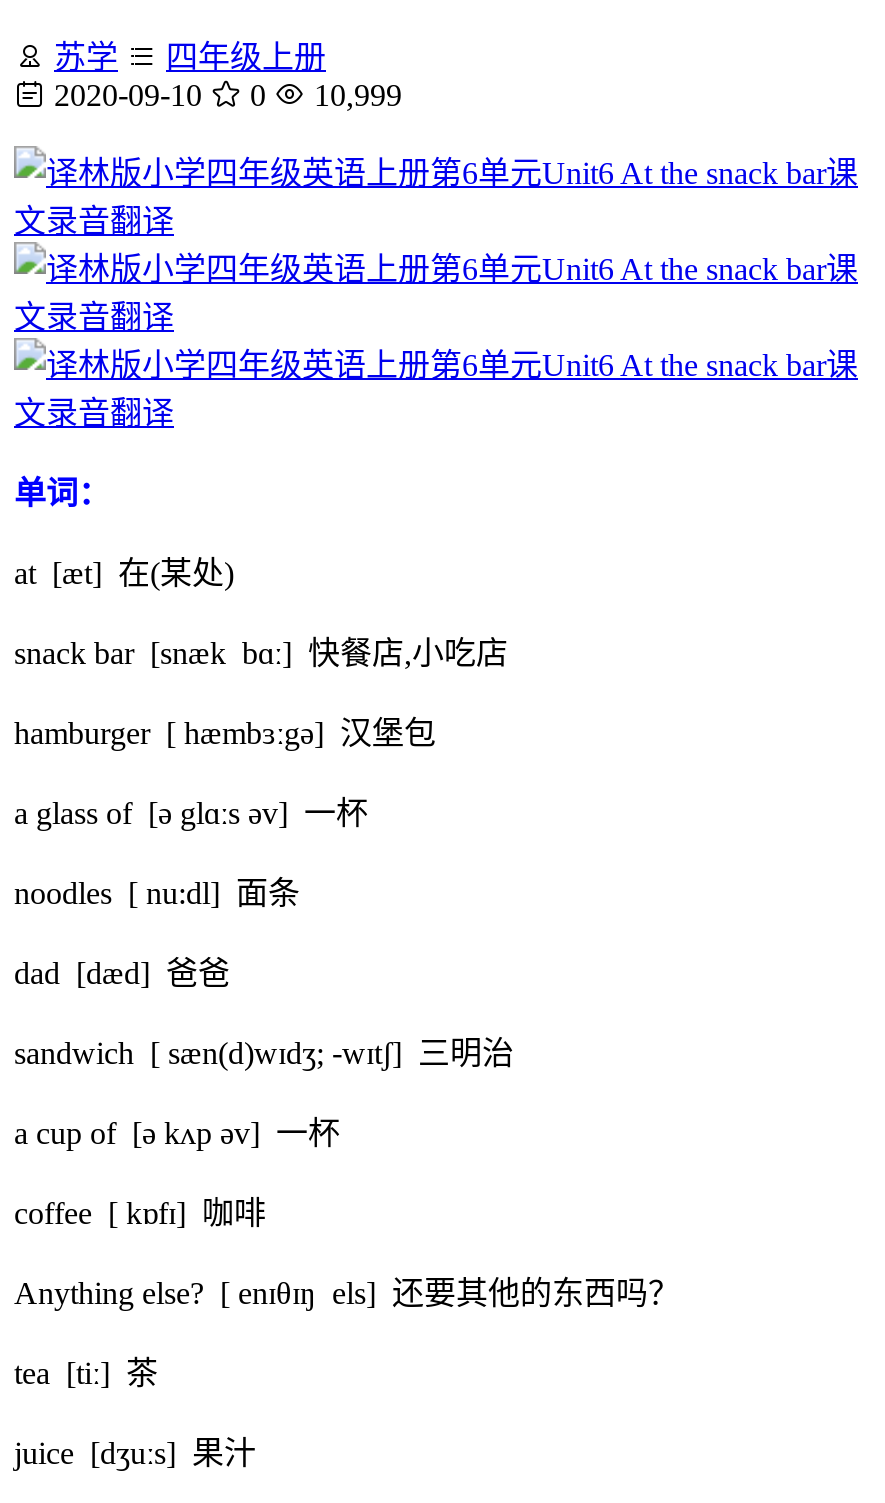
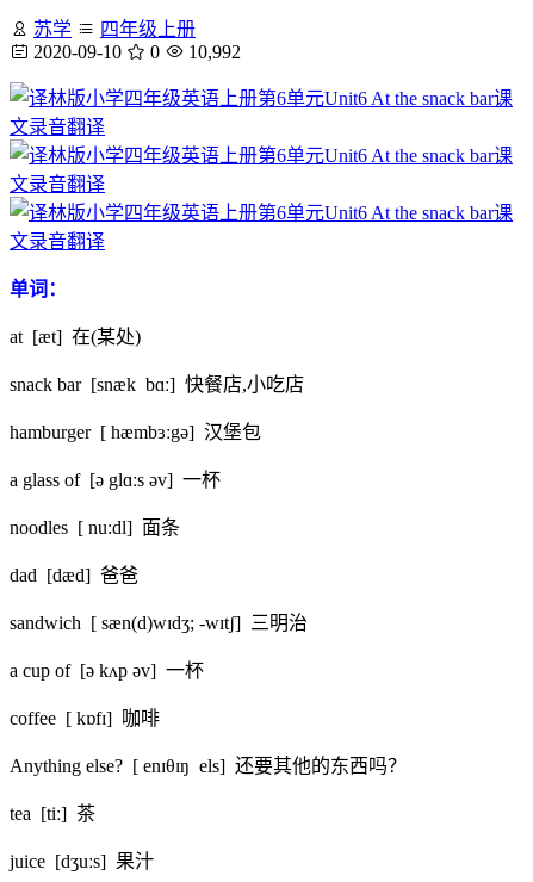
[46,78,402,112] 2020-09-10 0 10,999 -> [29,42,241,62] 2020-09-10 0 10,992

